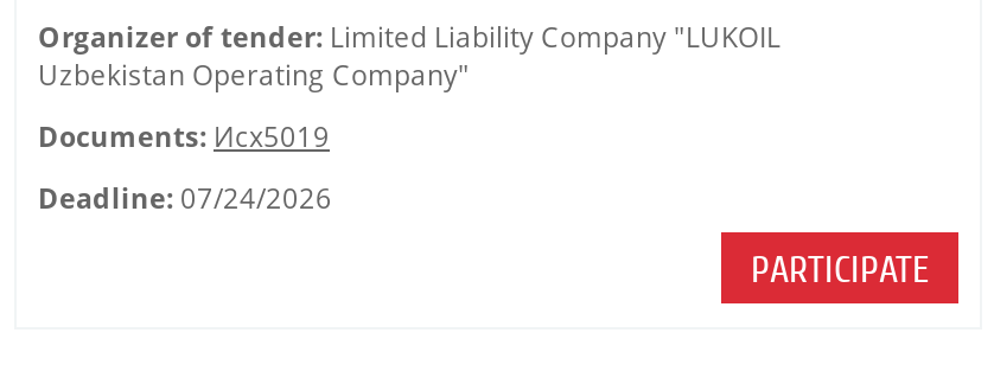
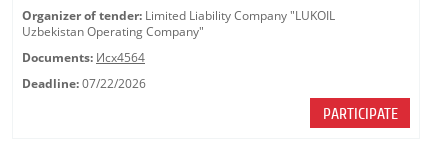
[38,119,330,154] Documents: Исх5019 -> [22,50,145,65] Documents: Исх4564
[38,180,332,216] Deadline: 07/24/2026 -> [22,76,146,91] Deadline: 07/22/2026

